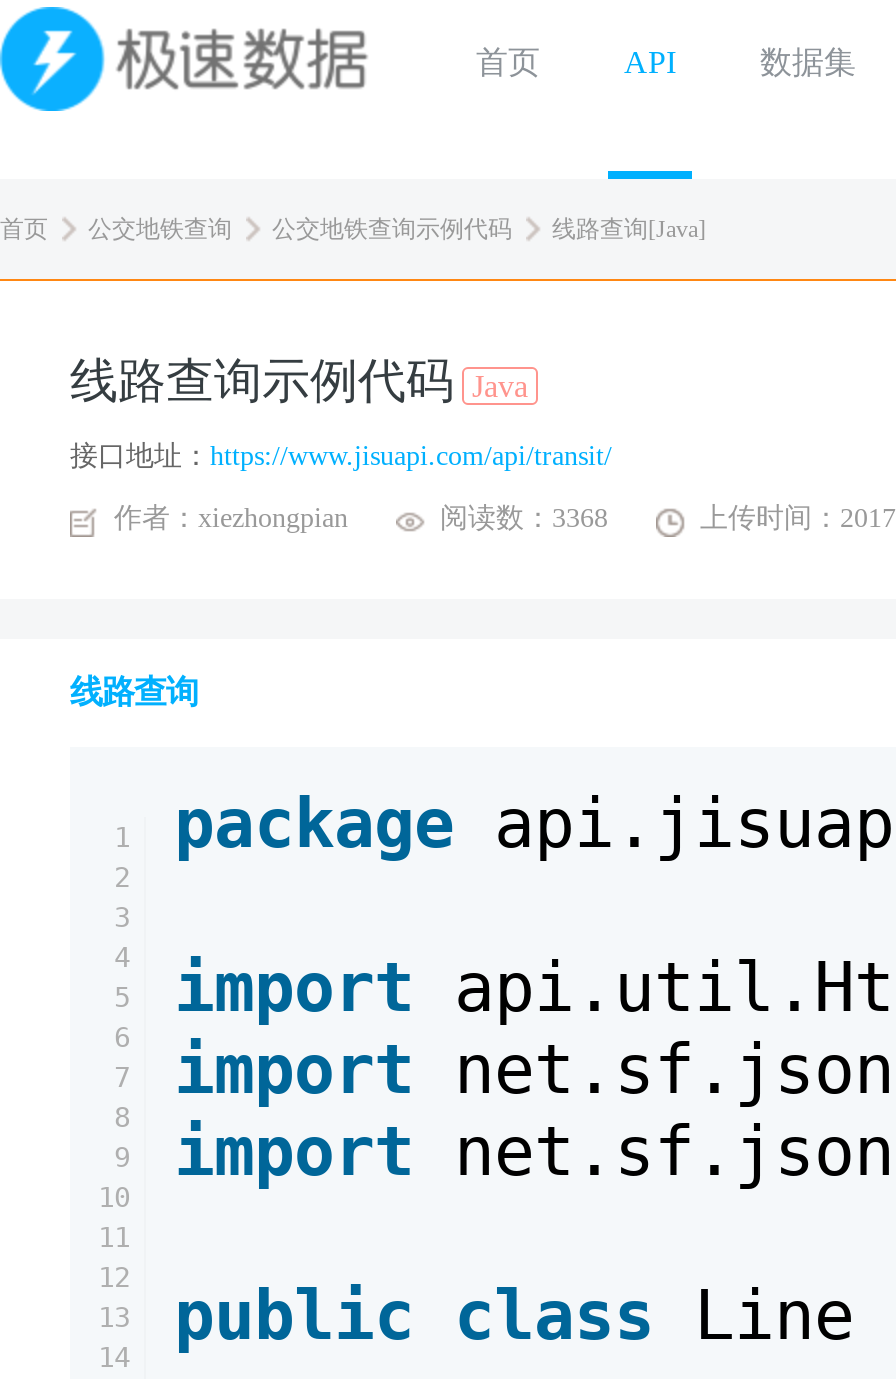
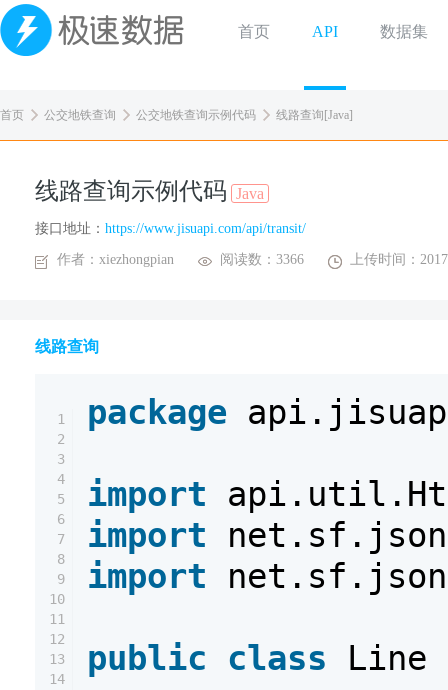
[440,503,608,533] 阅读数：3368 -> [220,252,304,267] 阅读数：3366

